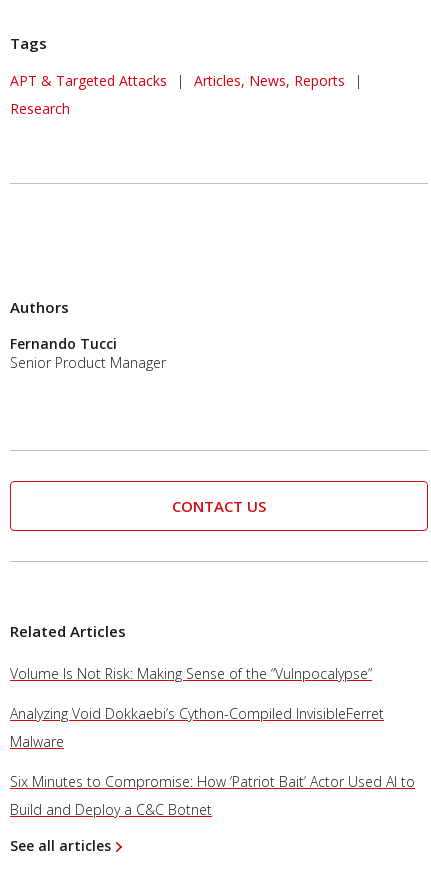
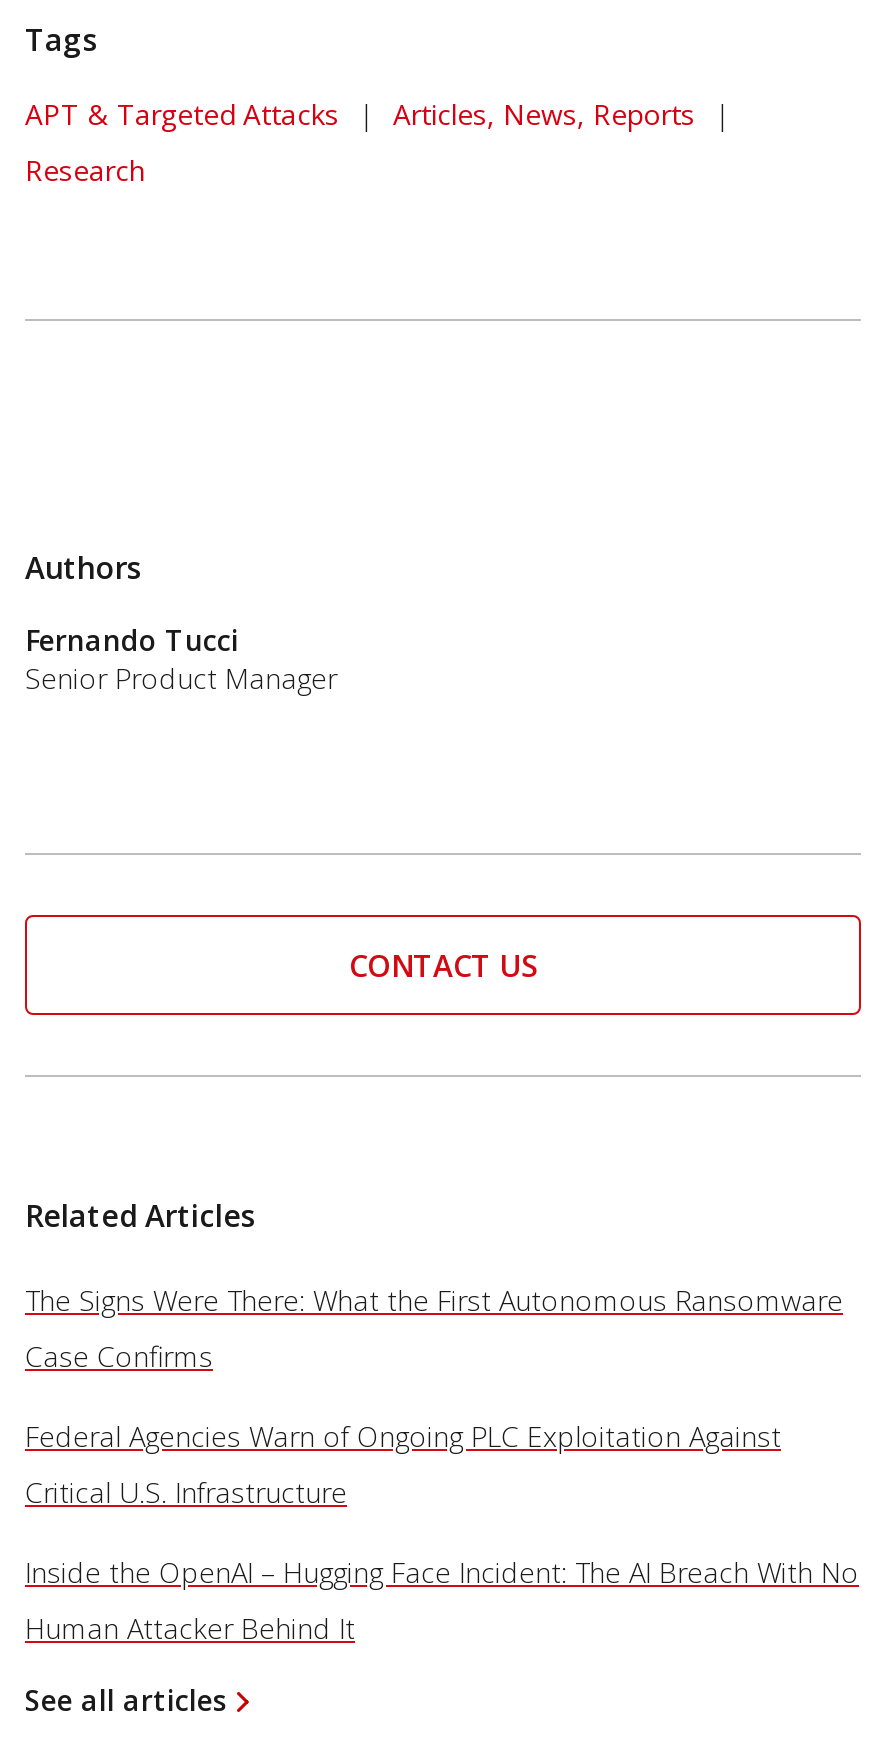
[10,664,415,819] Volume Is Not Risk: Making Sense of the “Vulnpocalypse” | Analyzing Void Dokkaebi’s Cython-Compiled InvisibleFerret | Malware | Six Minutes to Compromise: How ‘Patriot Bait’ Actor Used AI to | Build and Deploy a C&C Botnet -> [25,1281,859,1647] The Signs Were There: What the First Autonomous Ransomware | Case Confirms | Federal Agencies Warn of Ongoing PLC Exploitation Against | Critical U.S. Infrastructure | Inside the OpenAI – Hugging Face Incident: The AI Breach With No | Human Attacker Behind It

